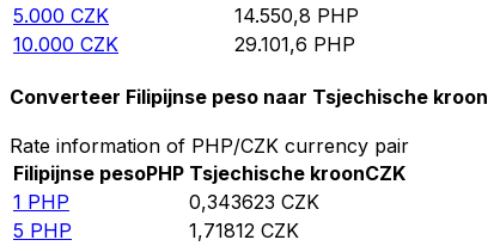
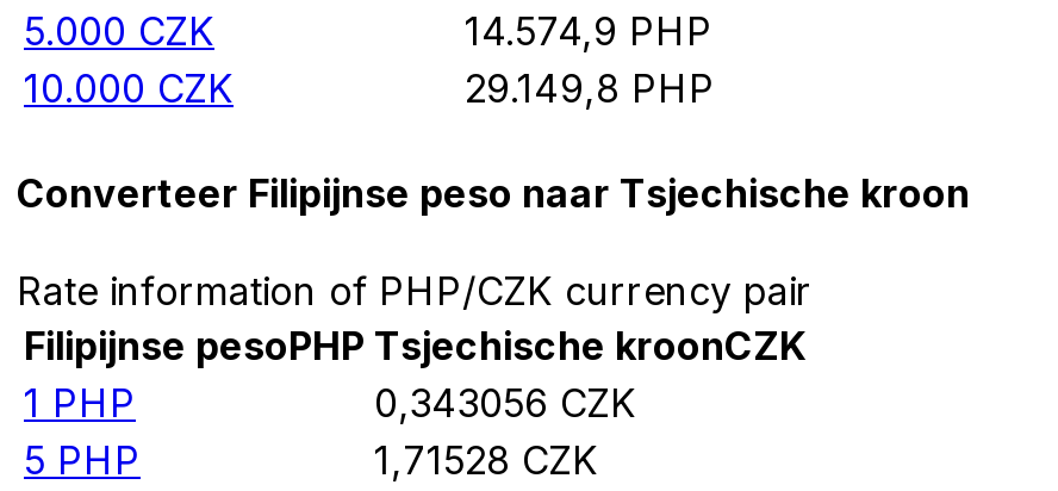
[234,3,359,27] 14.550,8 PHP -> [465,7,712,54] 14.574,9 PHP
[234,32,355,56] 29.101,6 PHP -> [465,64,715,112] 29.149,8 PHP
[189,190,319,214] 0,343623 CZK -> [374,380,636,427] 0,343056 CZK
[189,219,299,243] 1,71812 CZK -> [374,437,598,485] 1,71528 CZK

